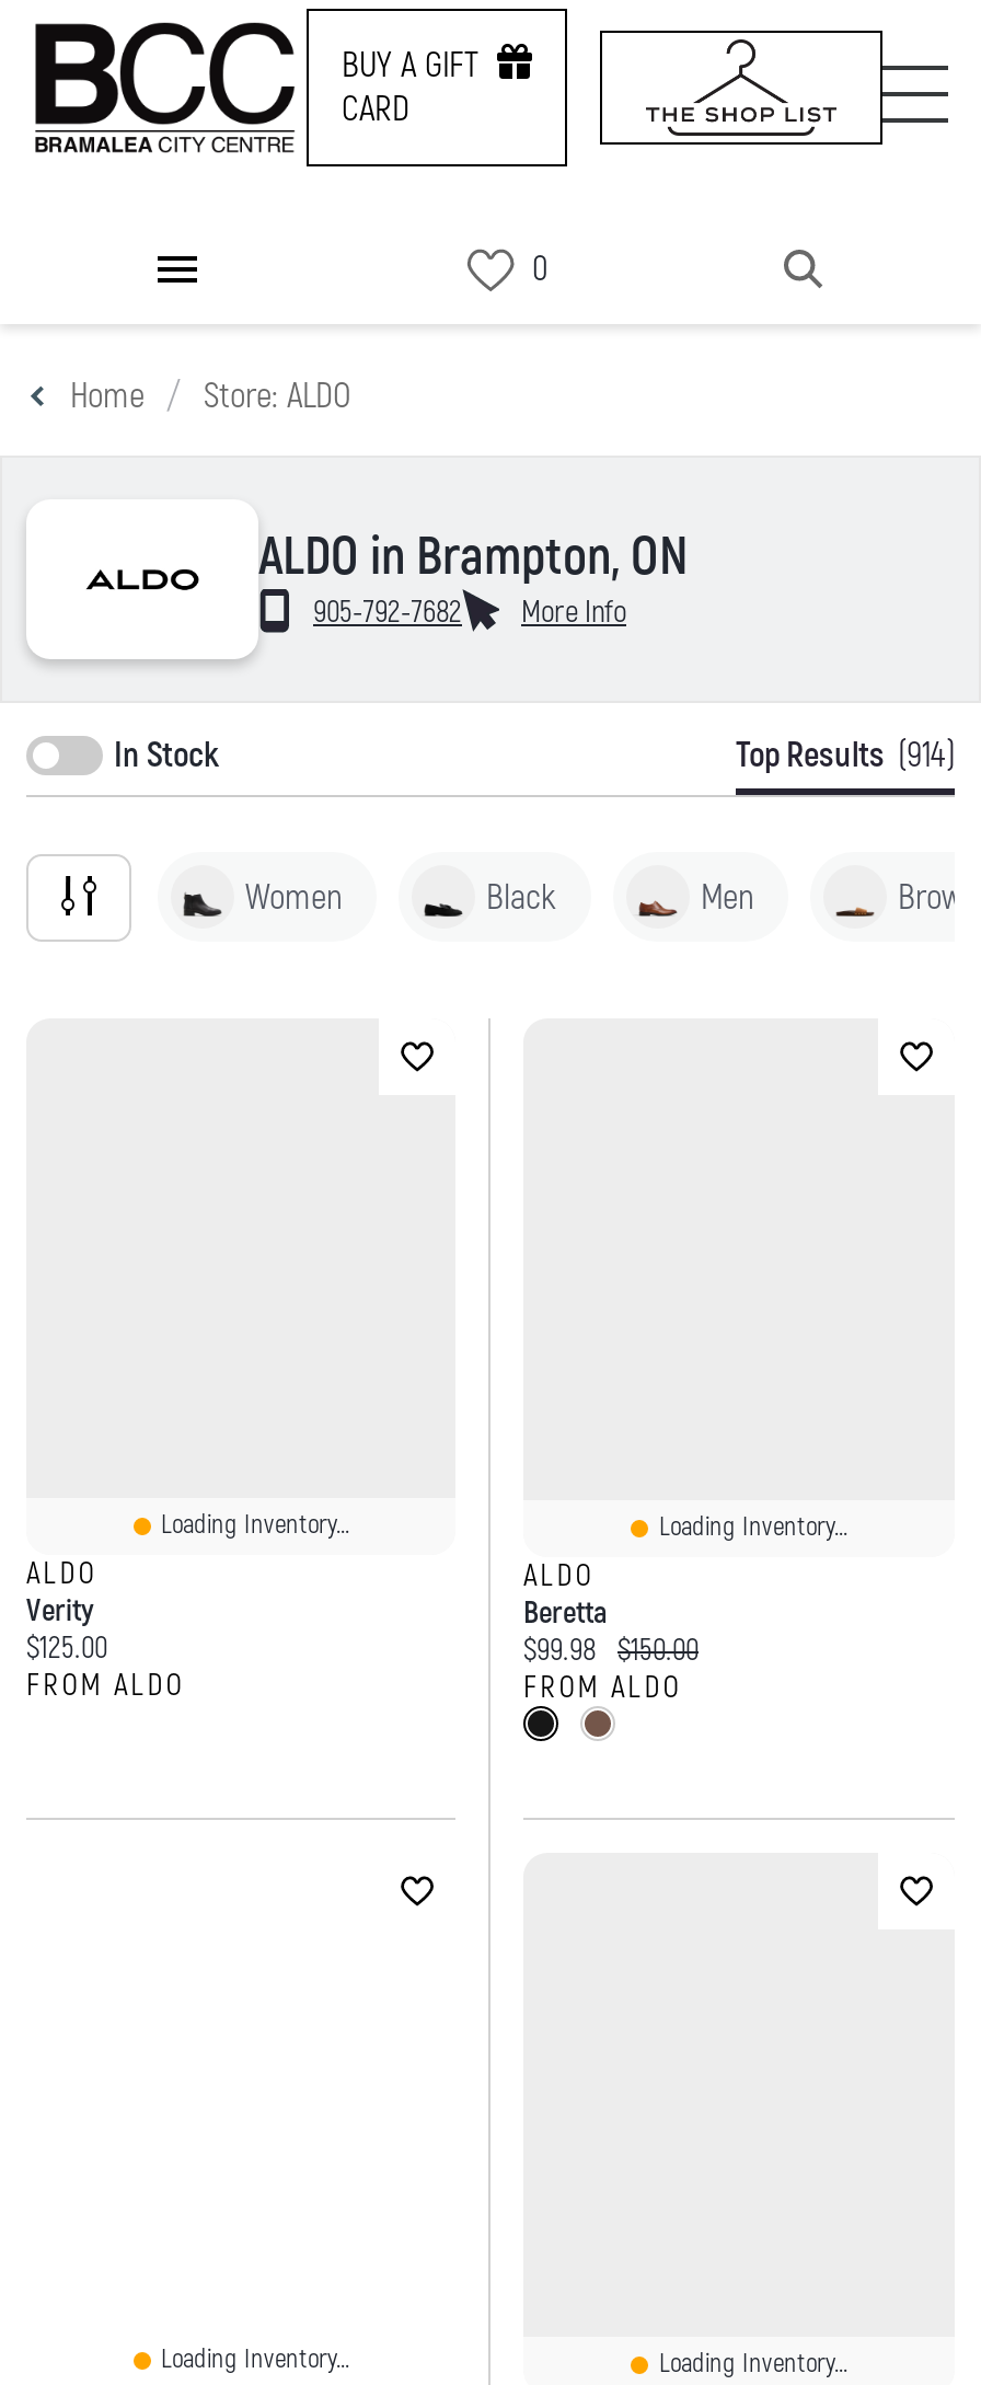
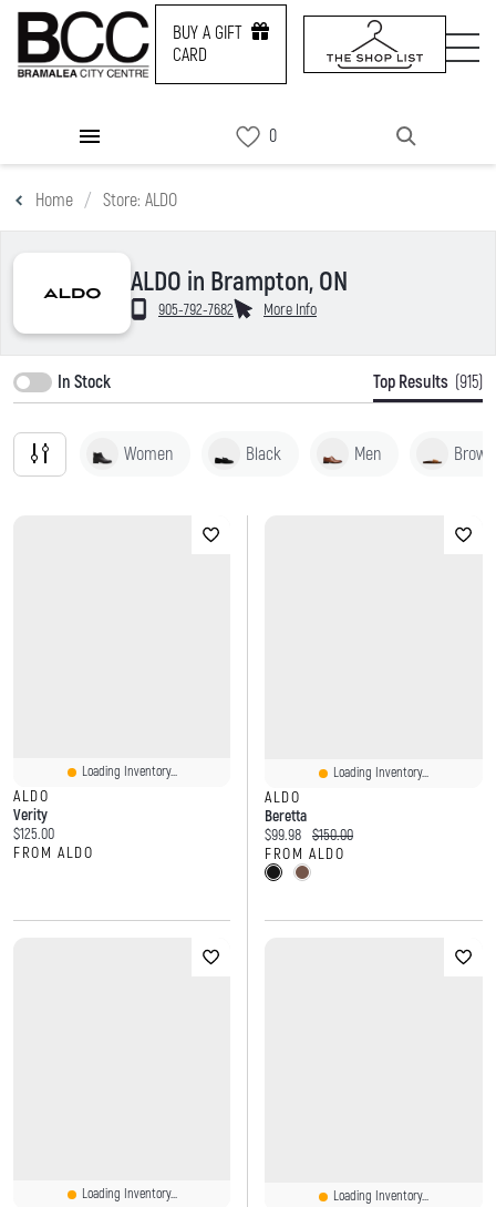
[736,734,955,778] Top Results (914) -> [373,371,483,394] Top Results (915)

